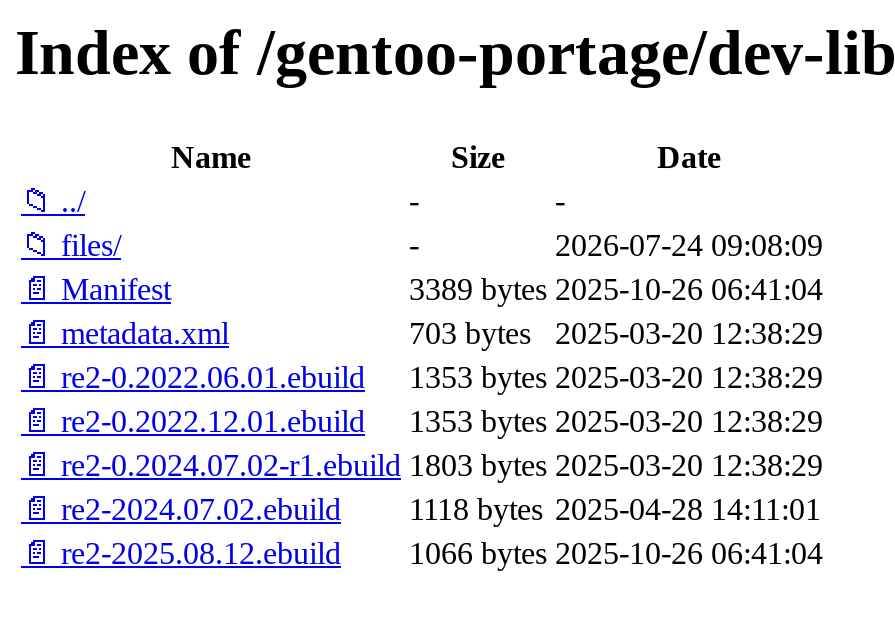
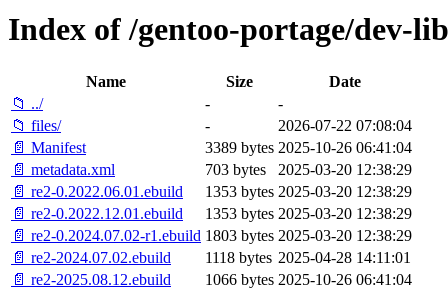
[555,228,823,262] 2026-07-24 09:08:09 -> [278,117,412,134] 2026-07-22 07:08:04

